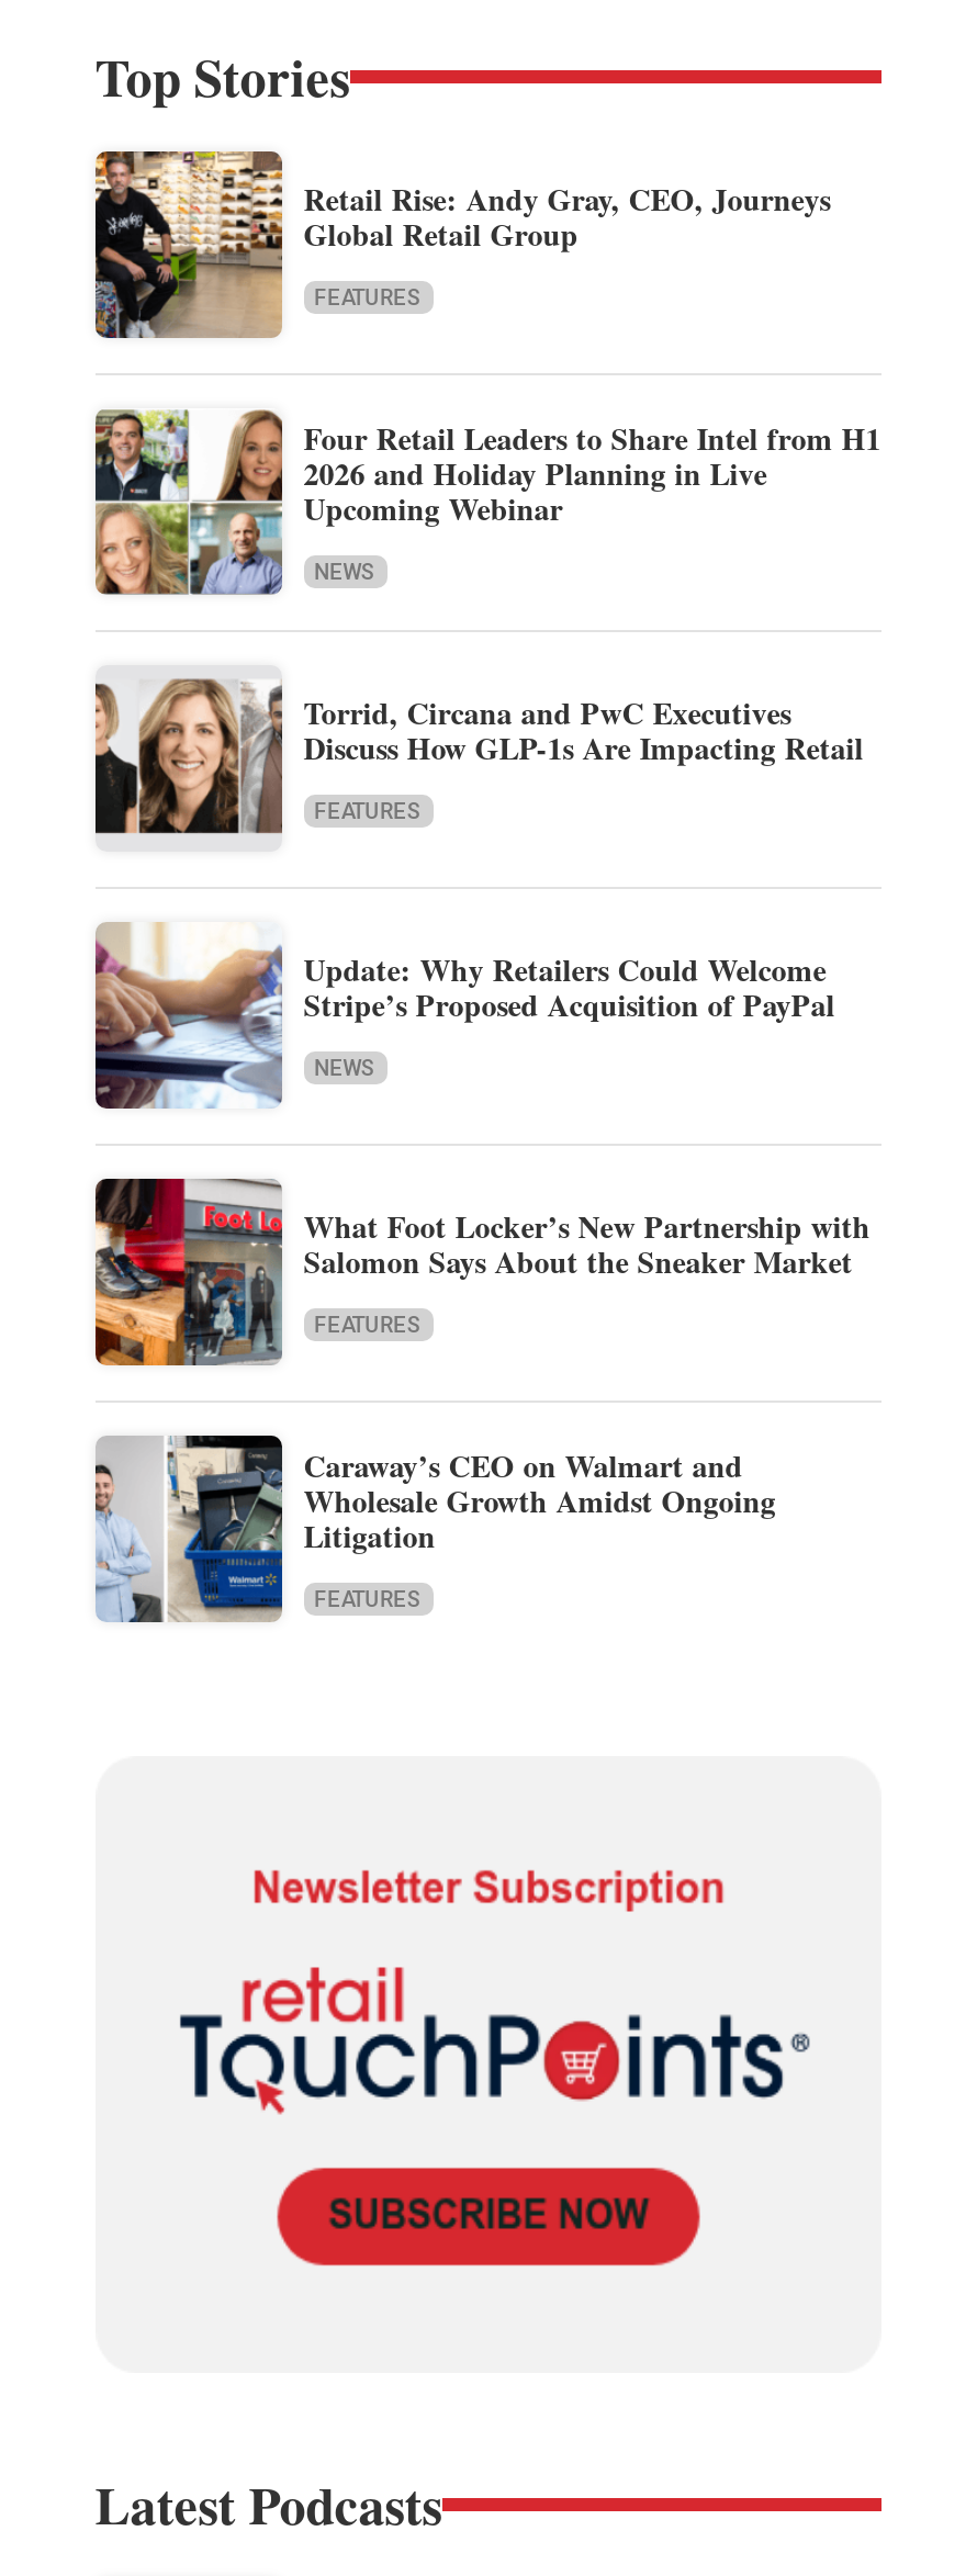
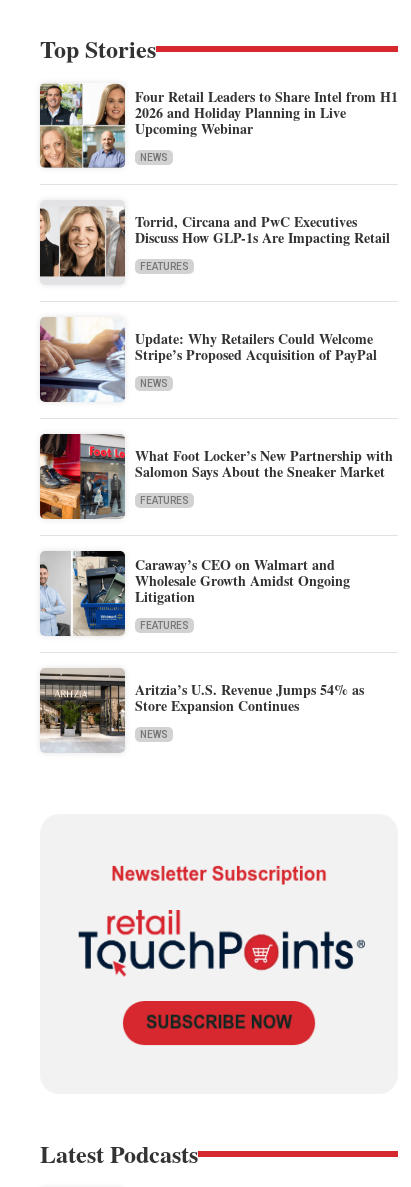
[93,149,831,338] [image] | Retail Rise: Andy Gray, CEO, Journeys | Global Retail Group | FEATURES -> none
moved [91,406,881,1612] -> [38,82,398,631]: [image] | Four Retail Leaders to Share Intel from H1 | 2026 and Holiday Planning in Live | ... | Litigation | FEATURES
none -> [39,668,364,752] [image] | Aritzia’s U.S. Revenue Jumps 54% as | Store Expansion Continues | NEWS

